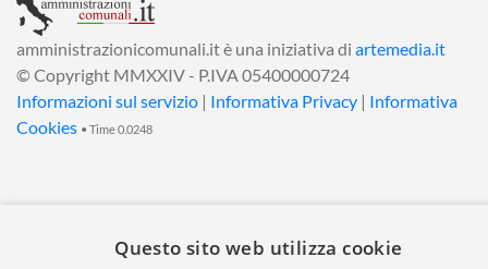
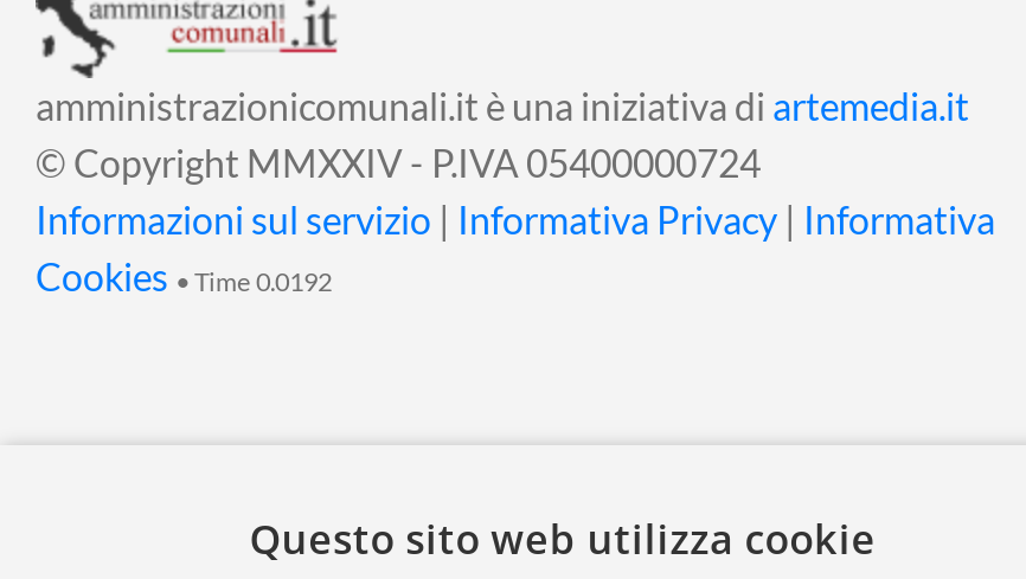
[16,117,152,137] Cookies • Time 0.0248 -> [36,253,332,298] Cookies • Time 0.0192

